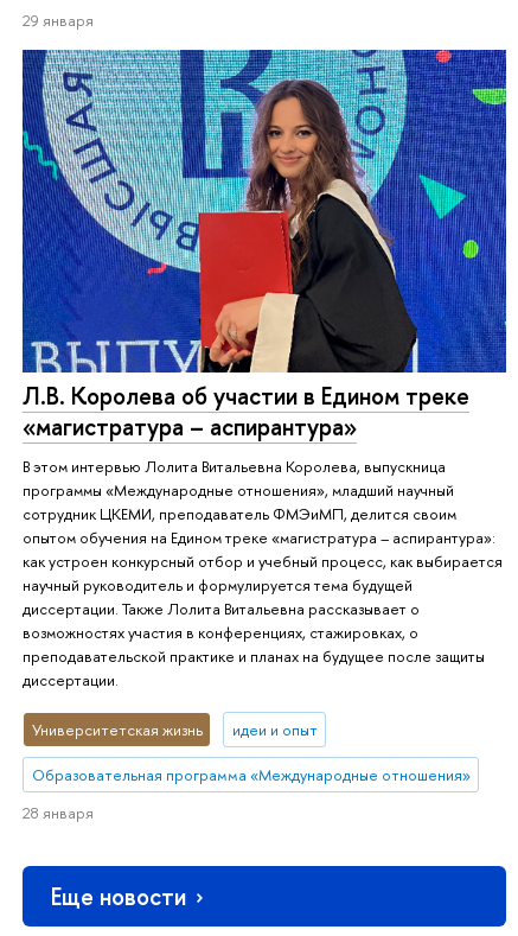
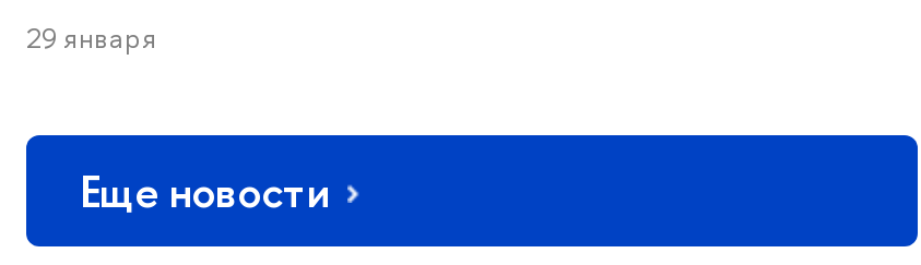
[21,49,507,823] [image] | Л.В. Королева об участии в Едином треке | «магистратура – аспирантура» | В этом интервью Лолита Витальевна Королева, выпускница | программы «Международные отношения», младший научный | сотрудник ЦКЕМИ, преподаватель ФМЭиМП, делится своим | опытом обучения на Едином треке «магистратура – аспирантура»: | как устроен конкурсный отбор и учебный процесс, как выбирается | научный руководитель и формулируется тема будущей | диссертации. Также Лолита Витальевна рассказывает о | возможностях участия в конференциях, стажировках, о | преподавательской практике и планах на будущее после защиты | диссертации. | Университетская жизнь | идеи и опыт | Образовательная программа «Международные отношения» | 28 января -> none

